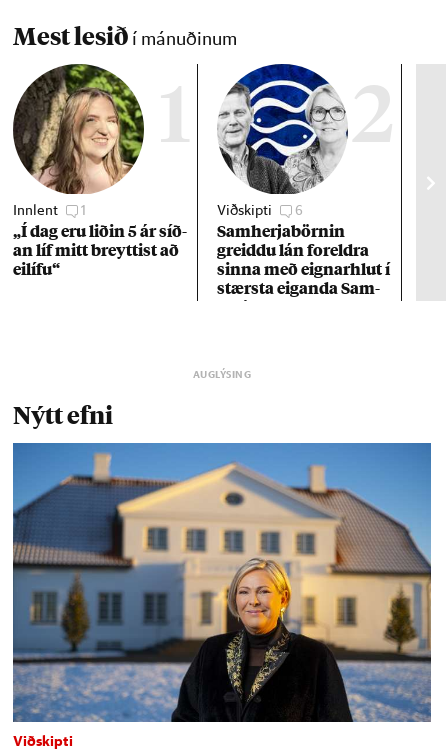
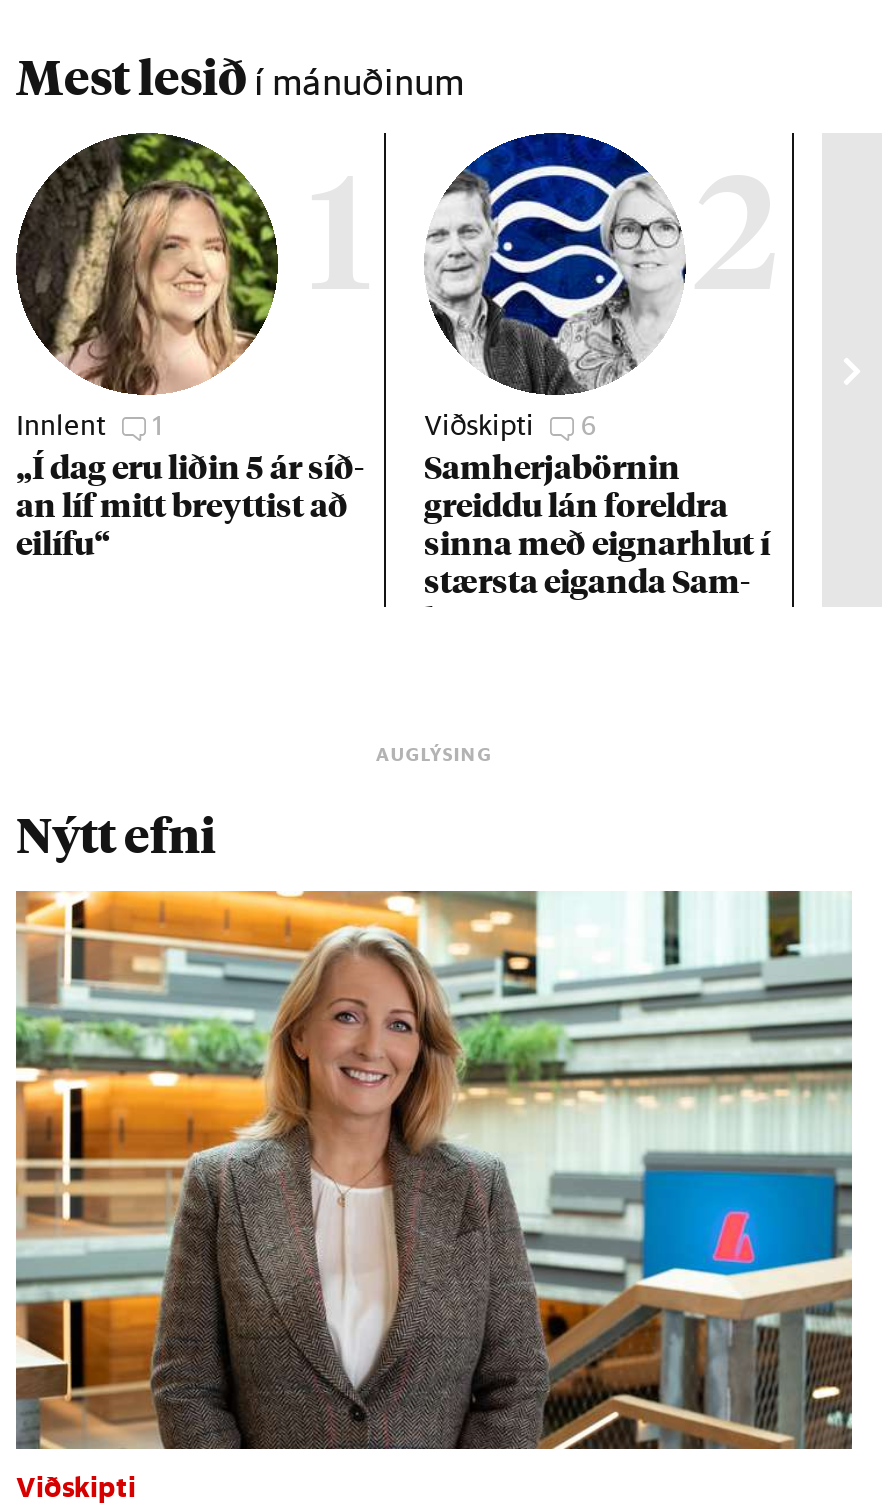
[12,442,432,723] [image] -> [14,889,854,1451] [image]

